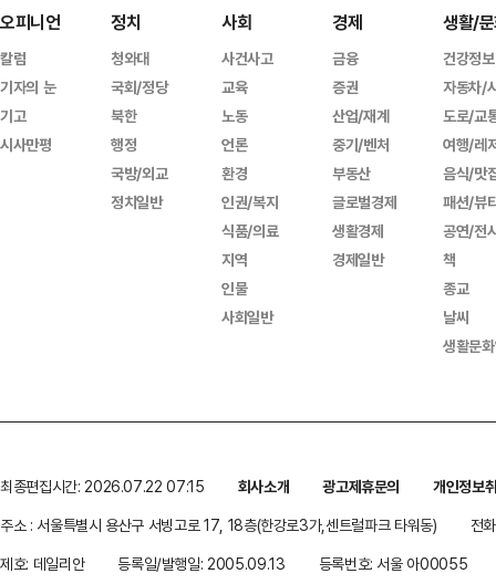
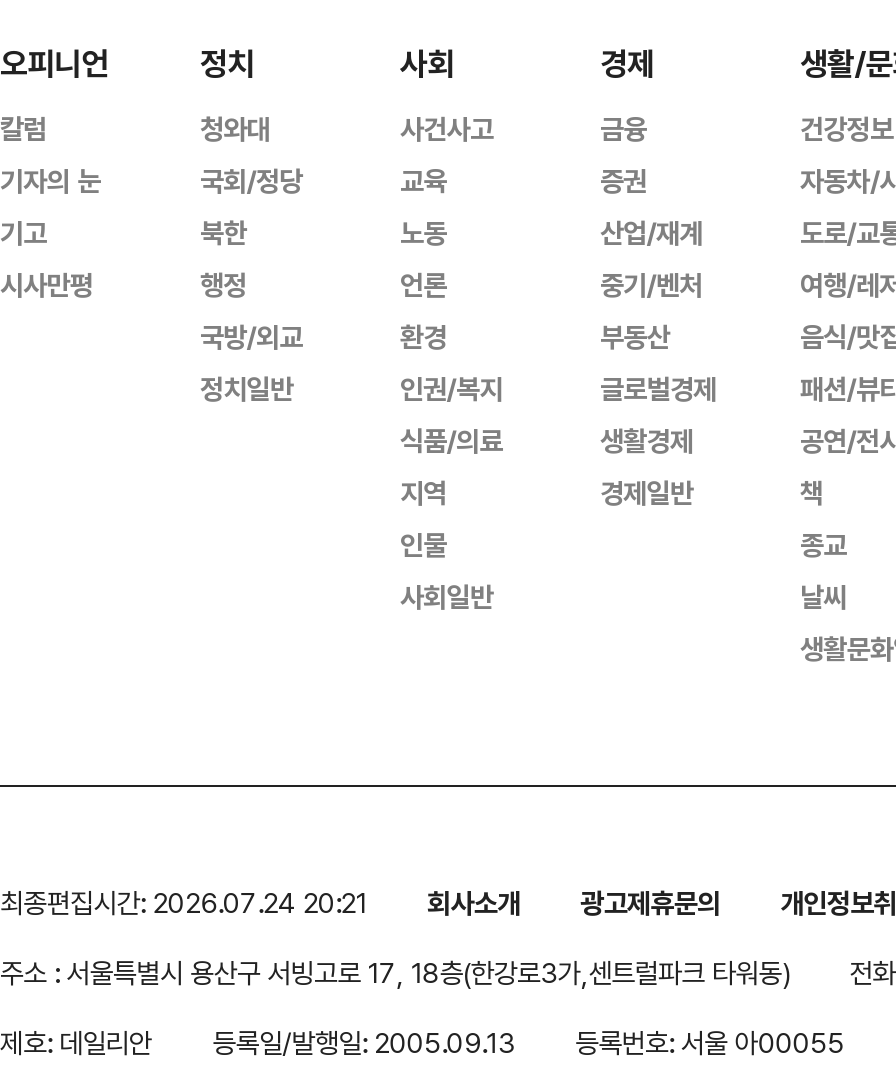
[0,476,204,497] 최종편집시간: 2026.07.22 07:15 -> [0,883,367,921] 최종편집시간: 2026.07.24 20:21

